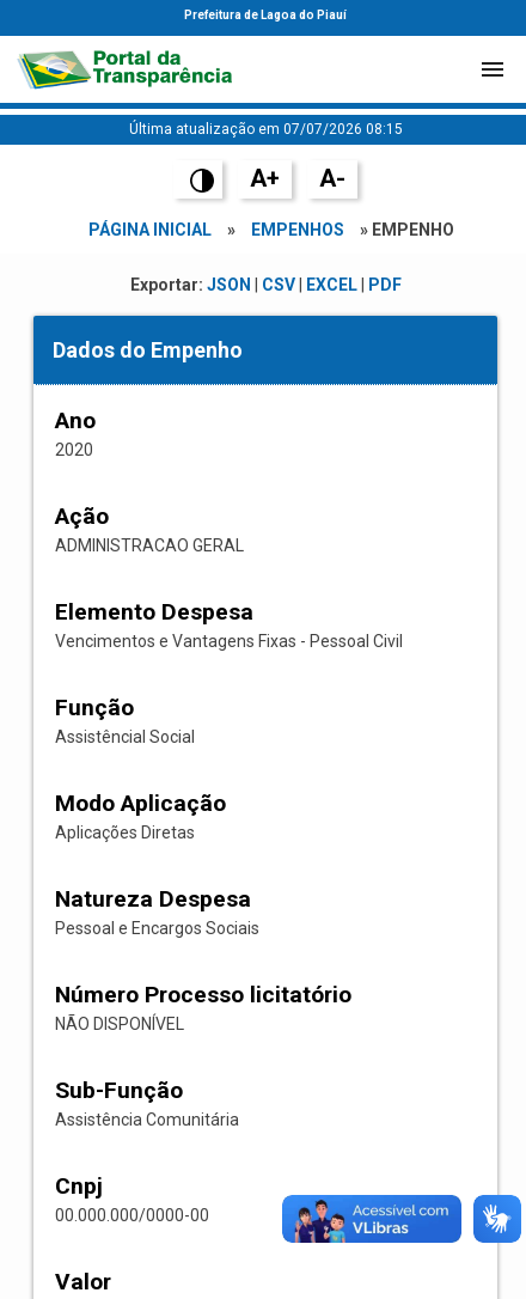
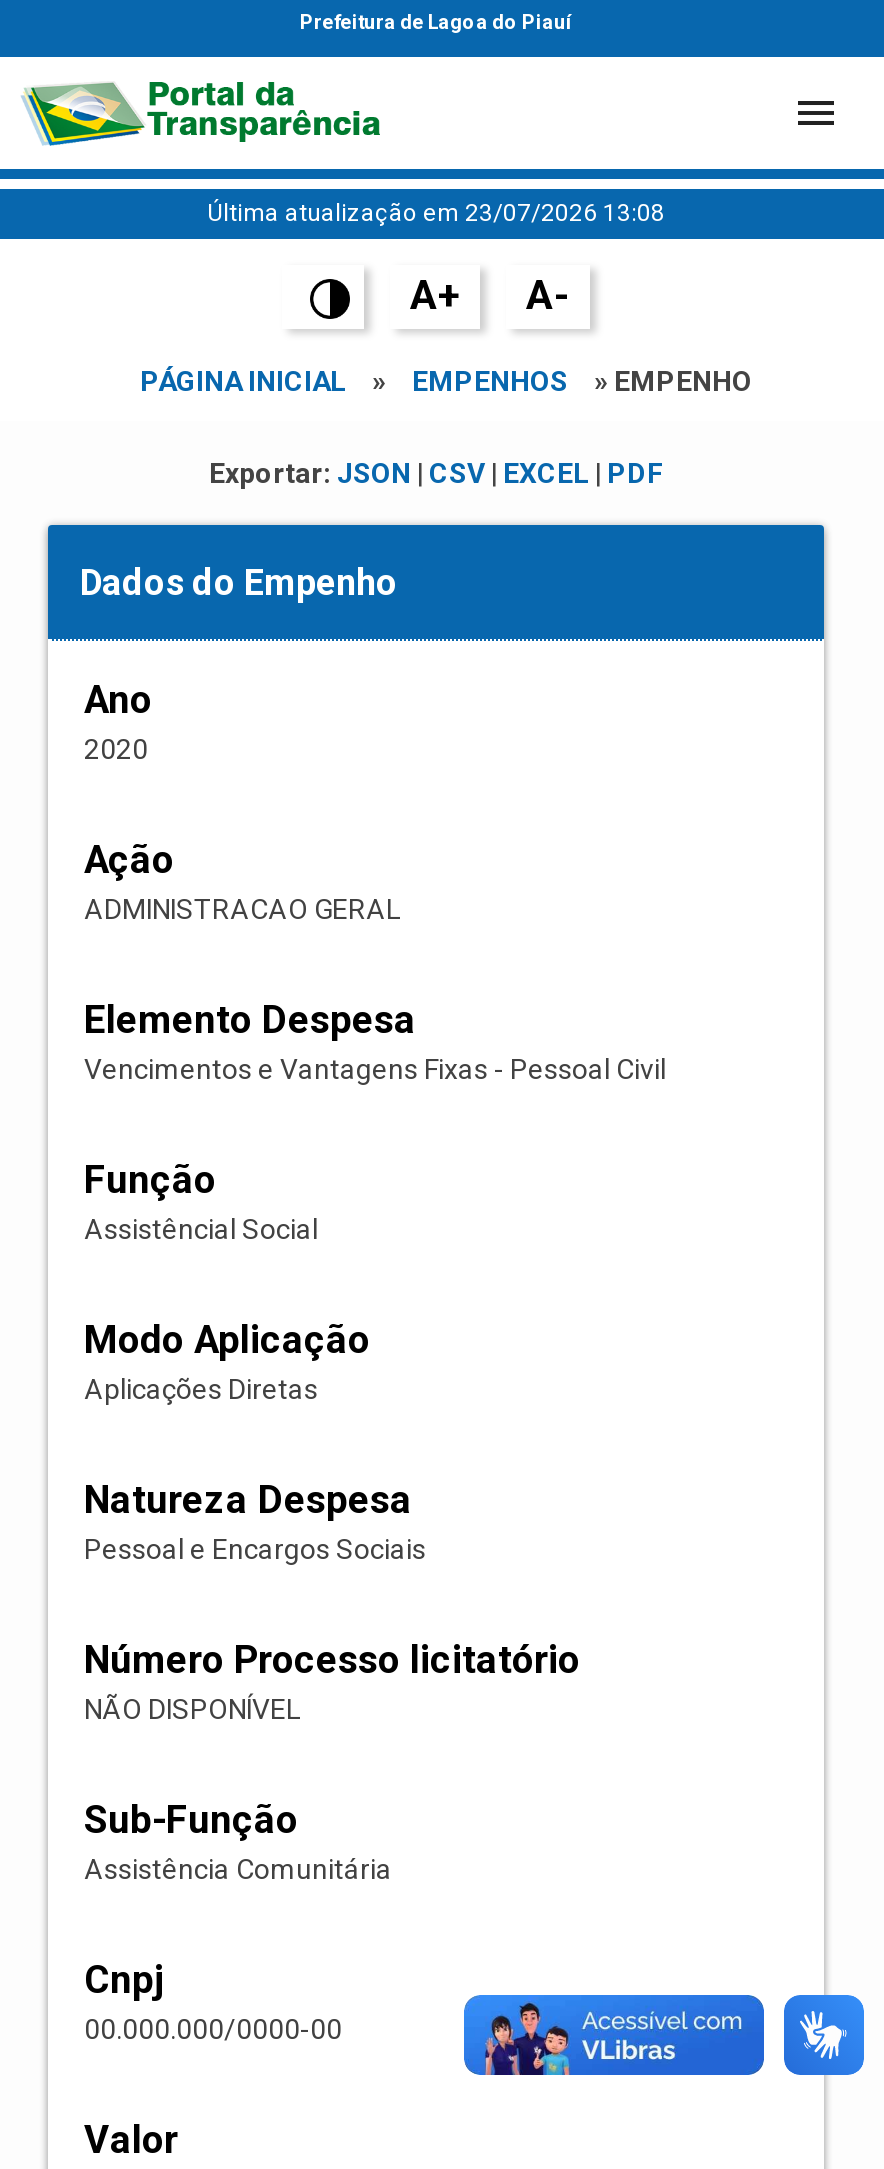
[129,121,402,138] Última atualização em 07/07/2026 08:15 -> [207,199,665,227] Última atualização em 23/07/2026 13:08

